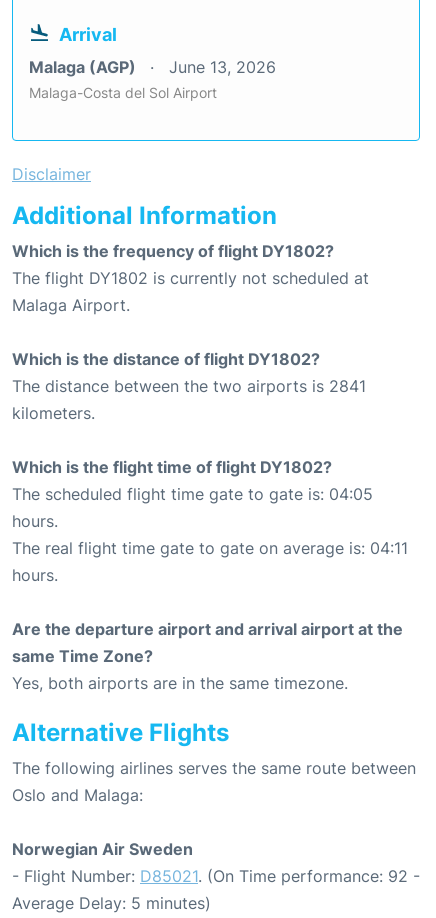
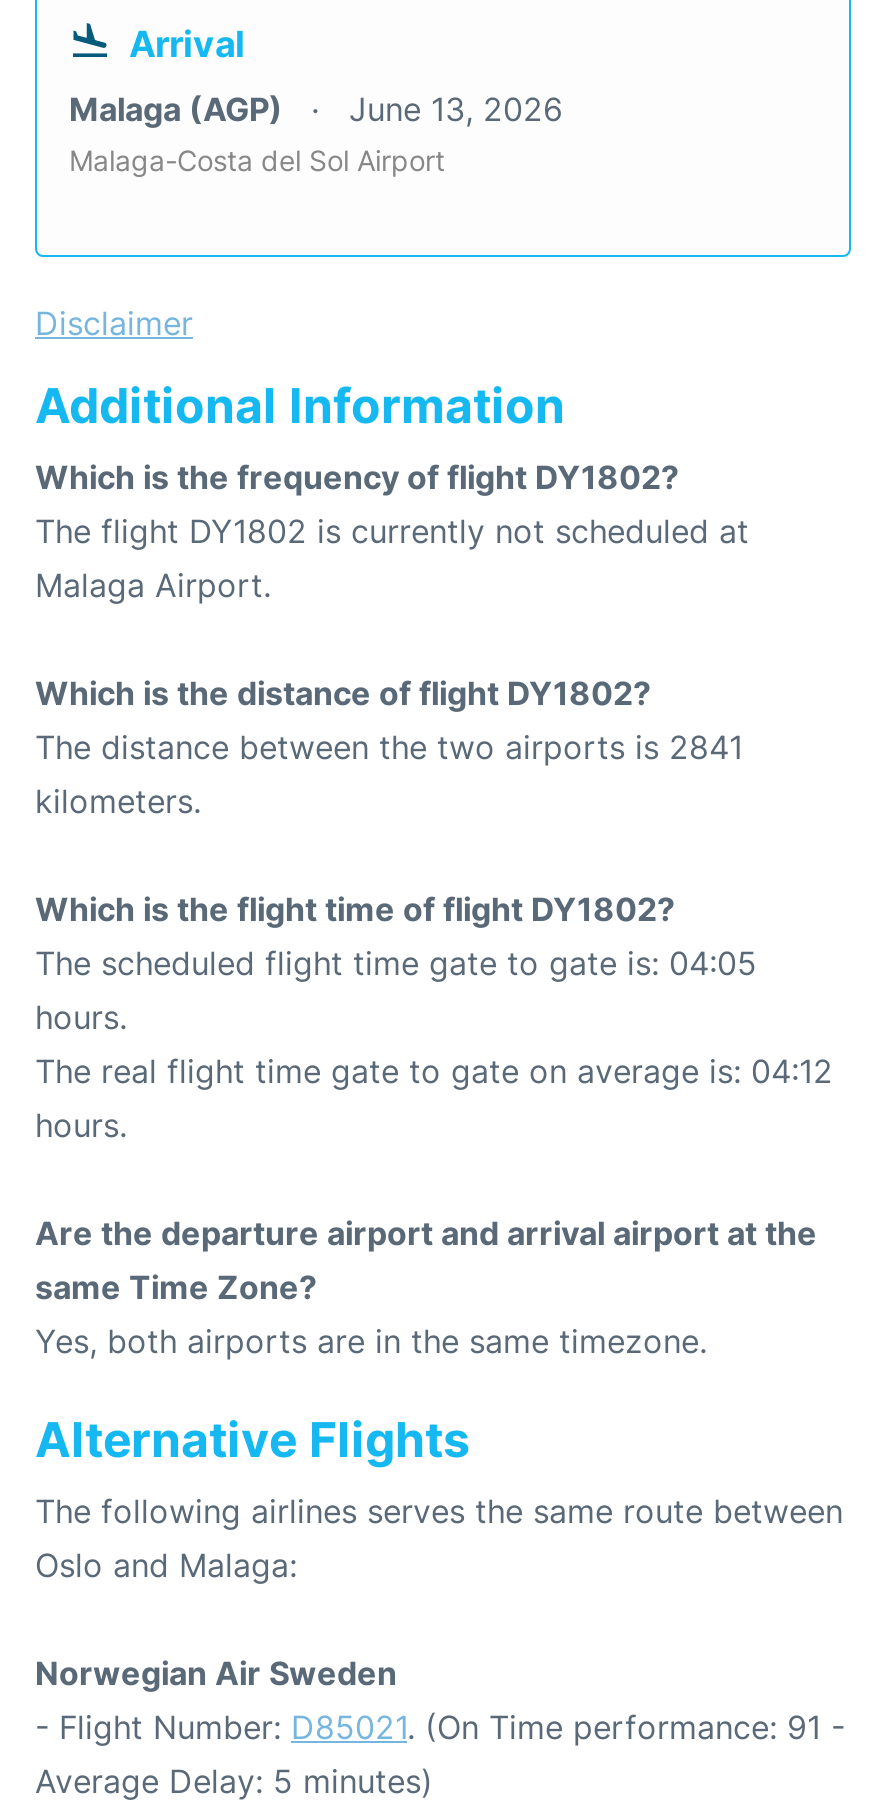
[12,538,408,558] The real flight time gate to gate on average is: 04:11 -> [35,1051,833,1091] The real flight time gate to gate on average is: 04:12
[12,866,420,886] - Flight Number: D85021. (On Time performance: 92 - -> [35,1707,845,1747] - Flight Number: D85021. (On Time performance: 91 -

